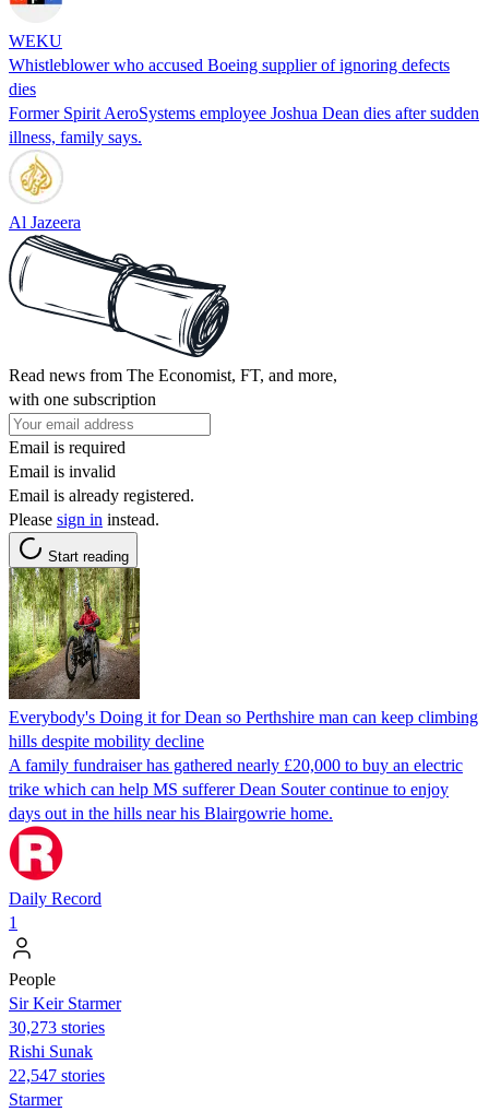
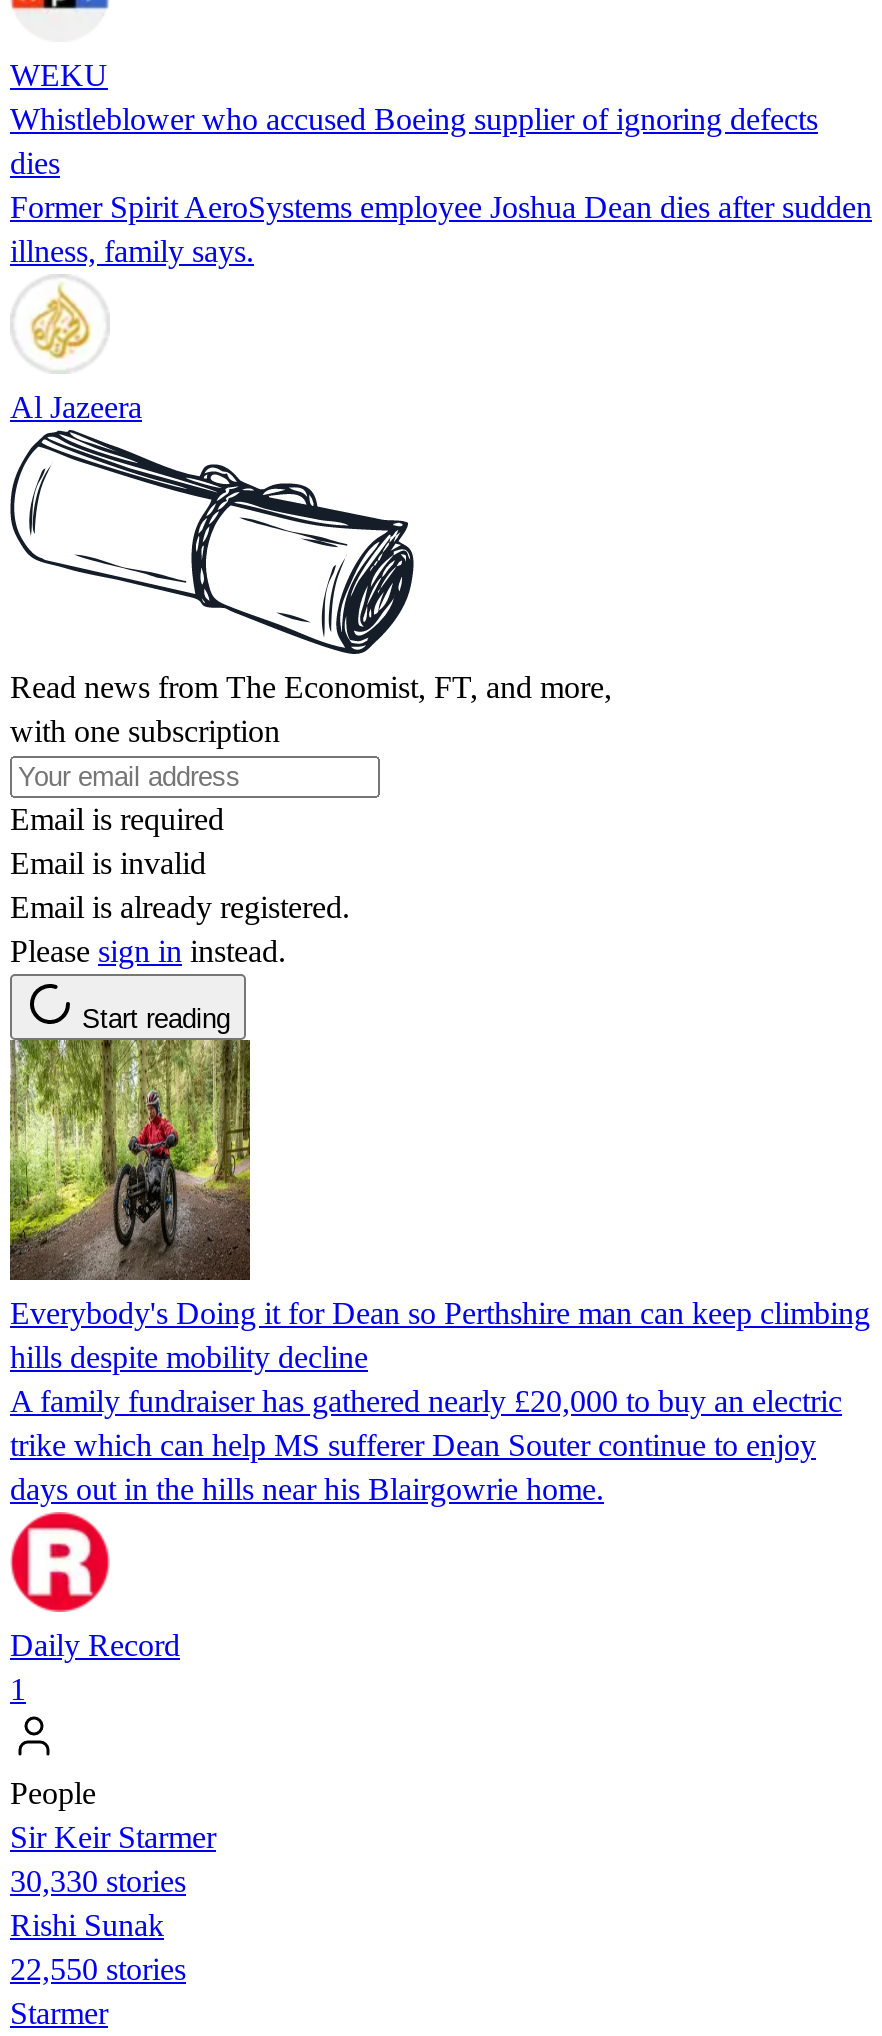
[9,1018,105,1037] 30,273 stories -> [10,1864,186,1898] 30,330 stories
[9,1066,105,1085] 22,547 stories -> [10,1952,186,1986] 22,550 stories

